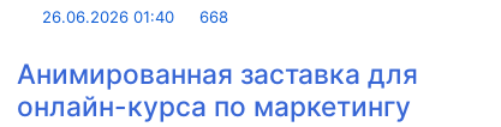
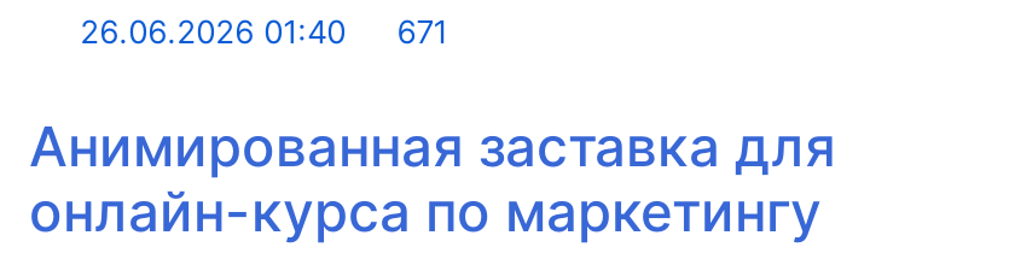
[42,7,229,26] 26.06.2026 01:40 668 -> [80,12,448,50] 26.06.2026 01:40 671

